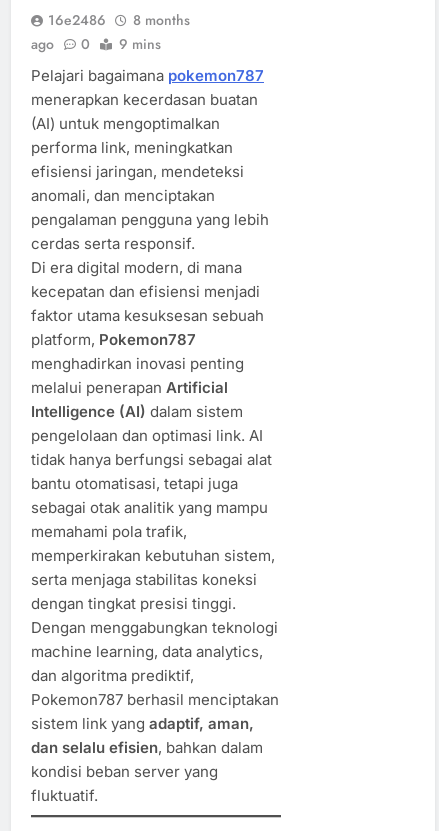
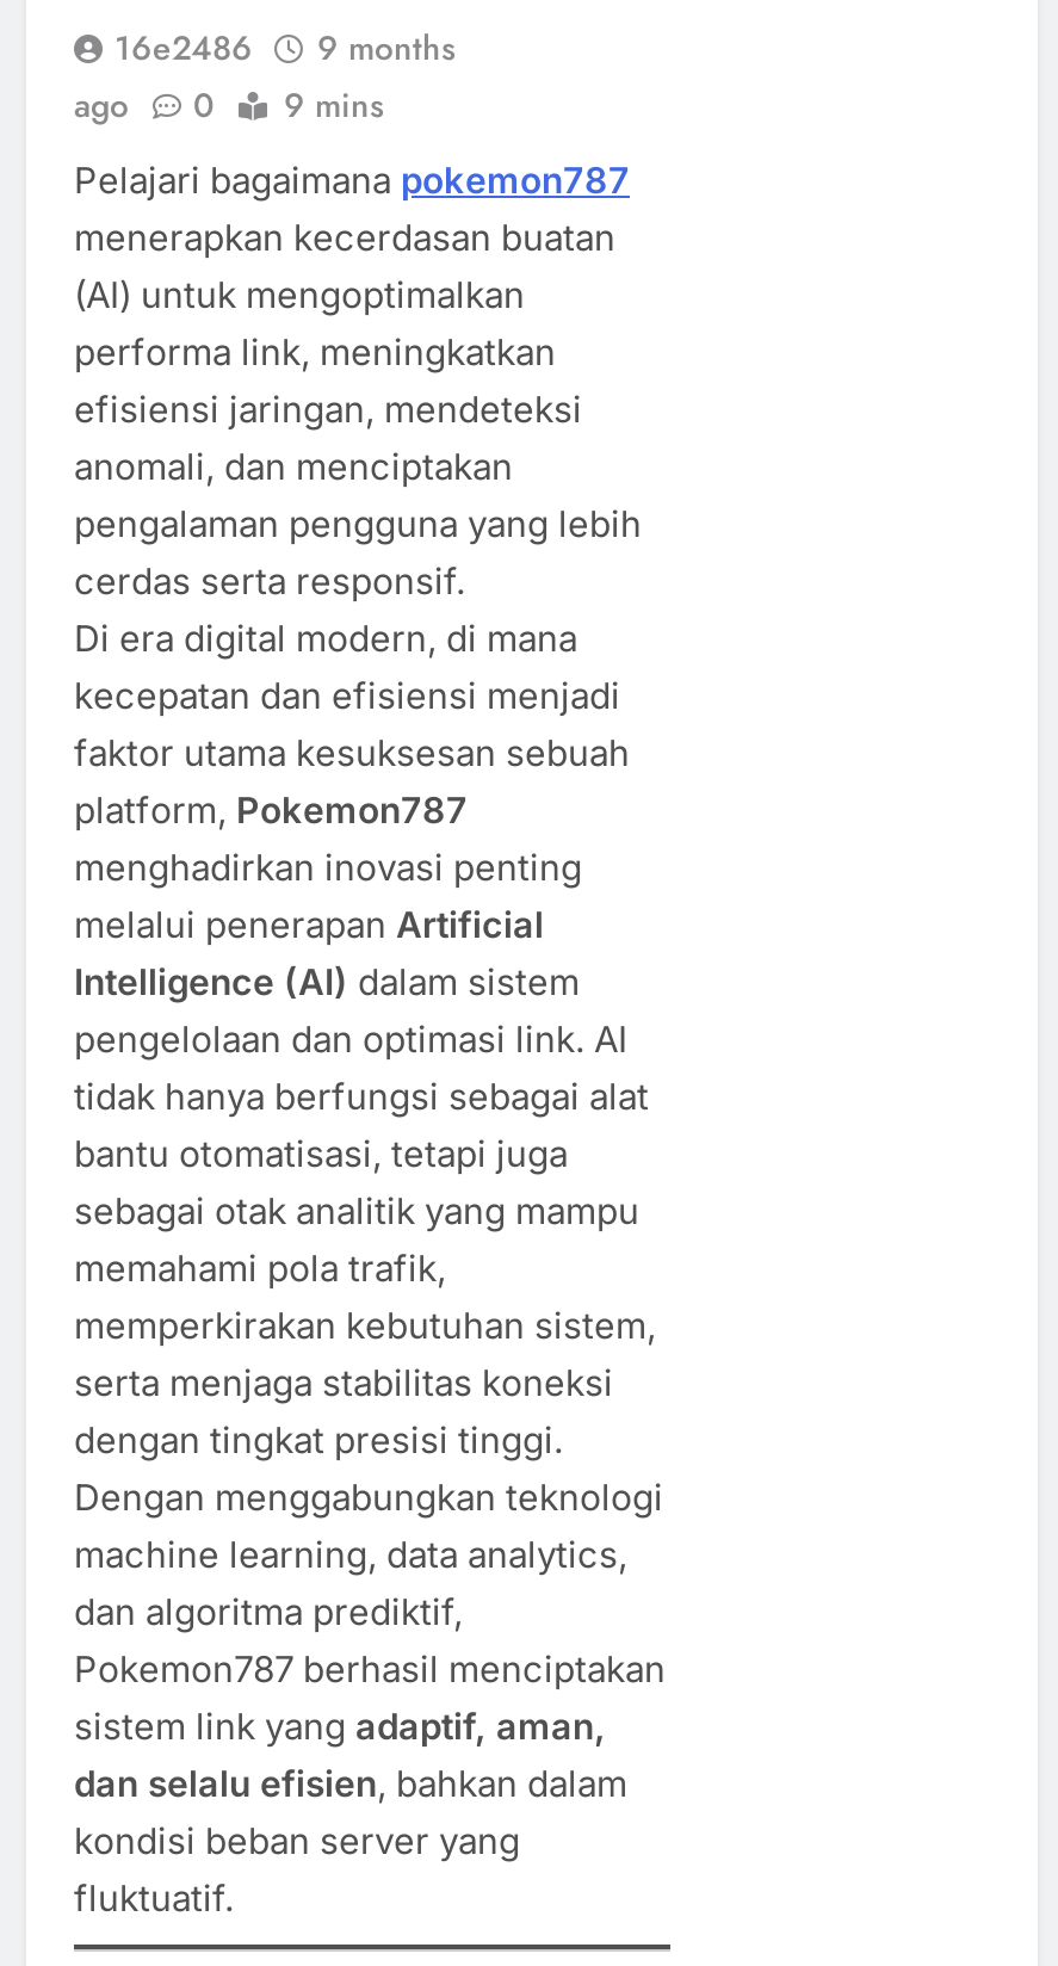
[48,10,190,30] 16e2486 8 months -> [115,23,456,71] 16e2486 9 months

